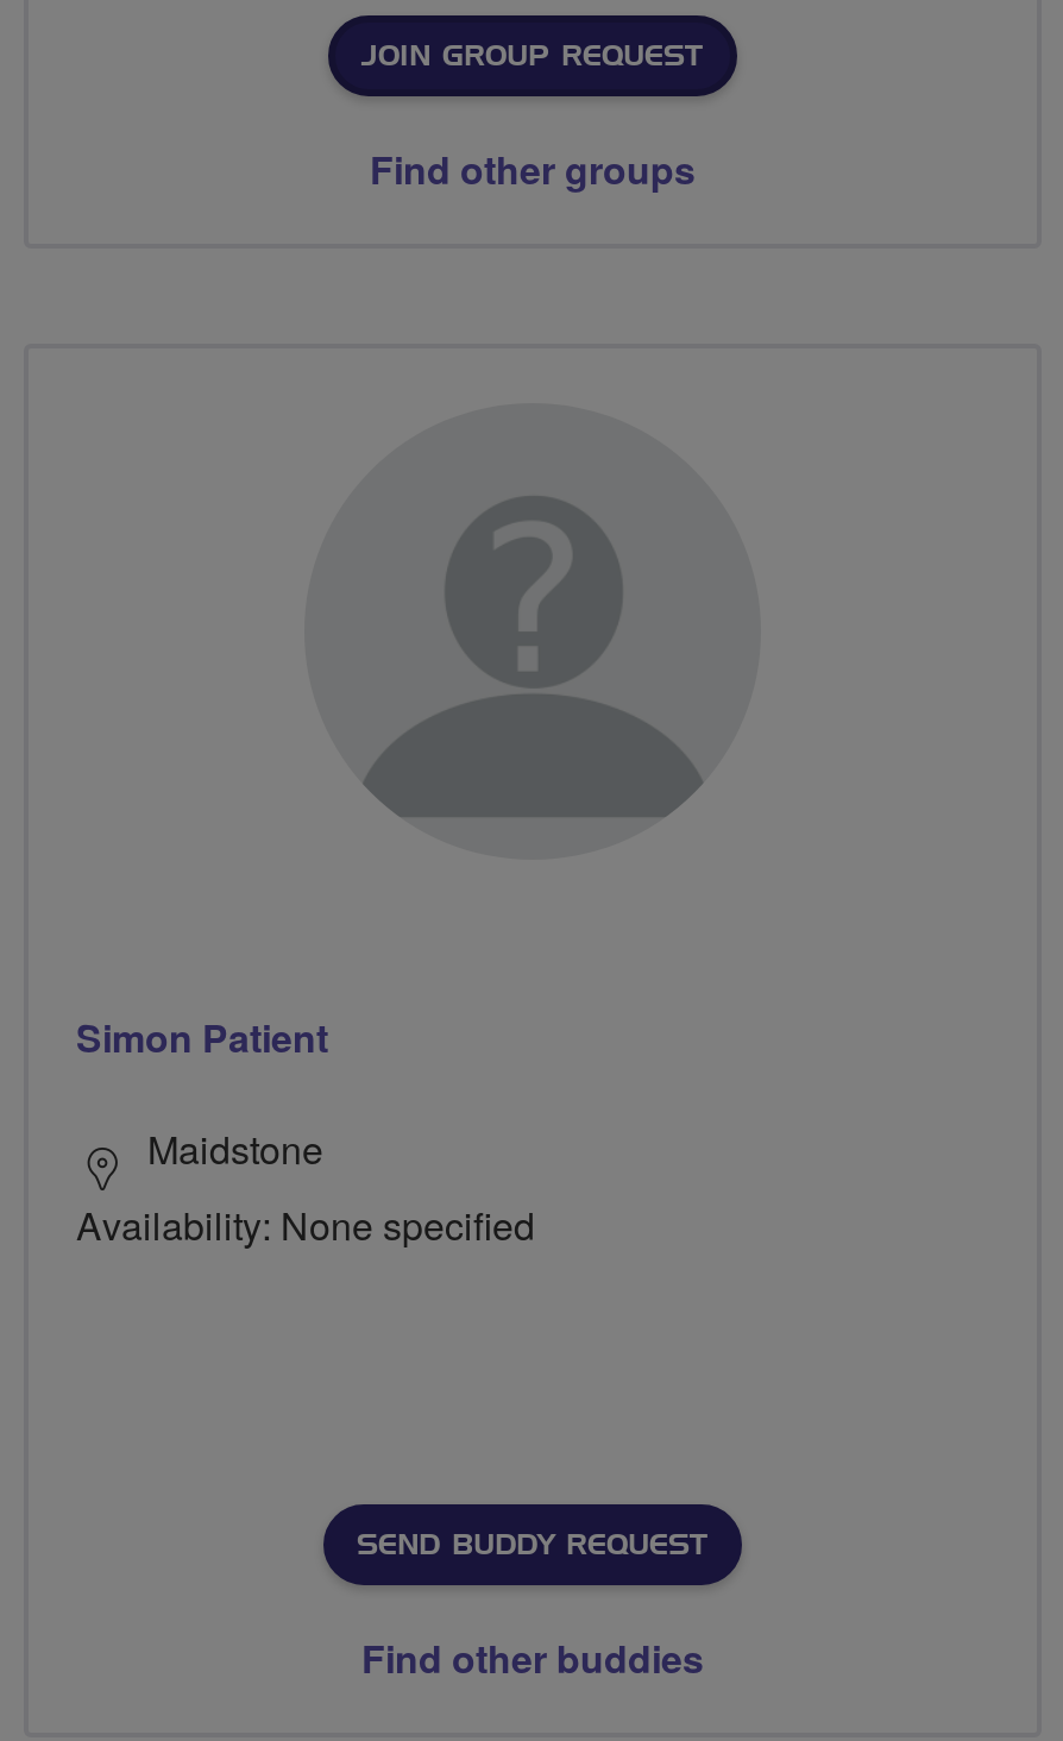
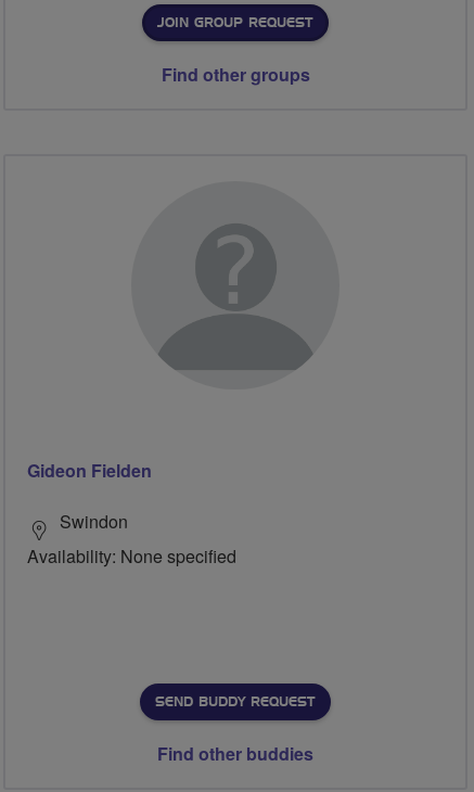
[76,1009,328,1063] Simon Patient -> [27,457,152,482] Gideon Fielden
[147,1120,323,1175] Maidstone -> [60,508,128,533] Swindon

